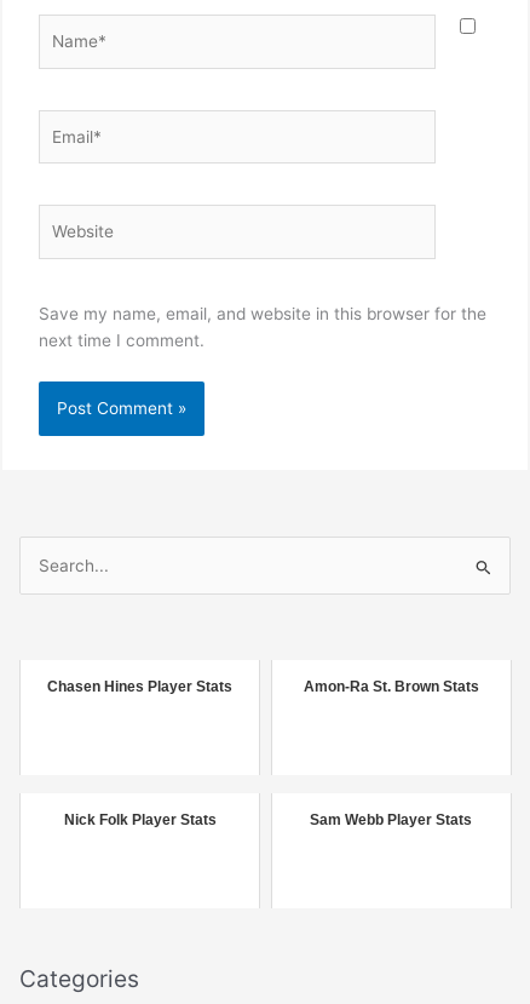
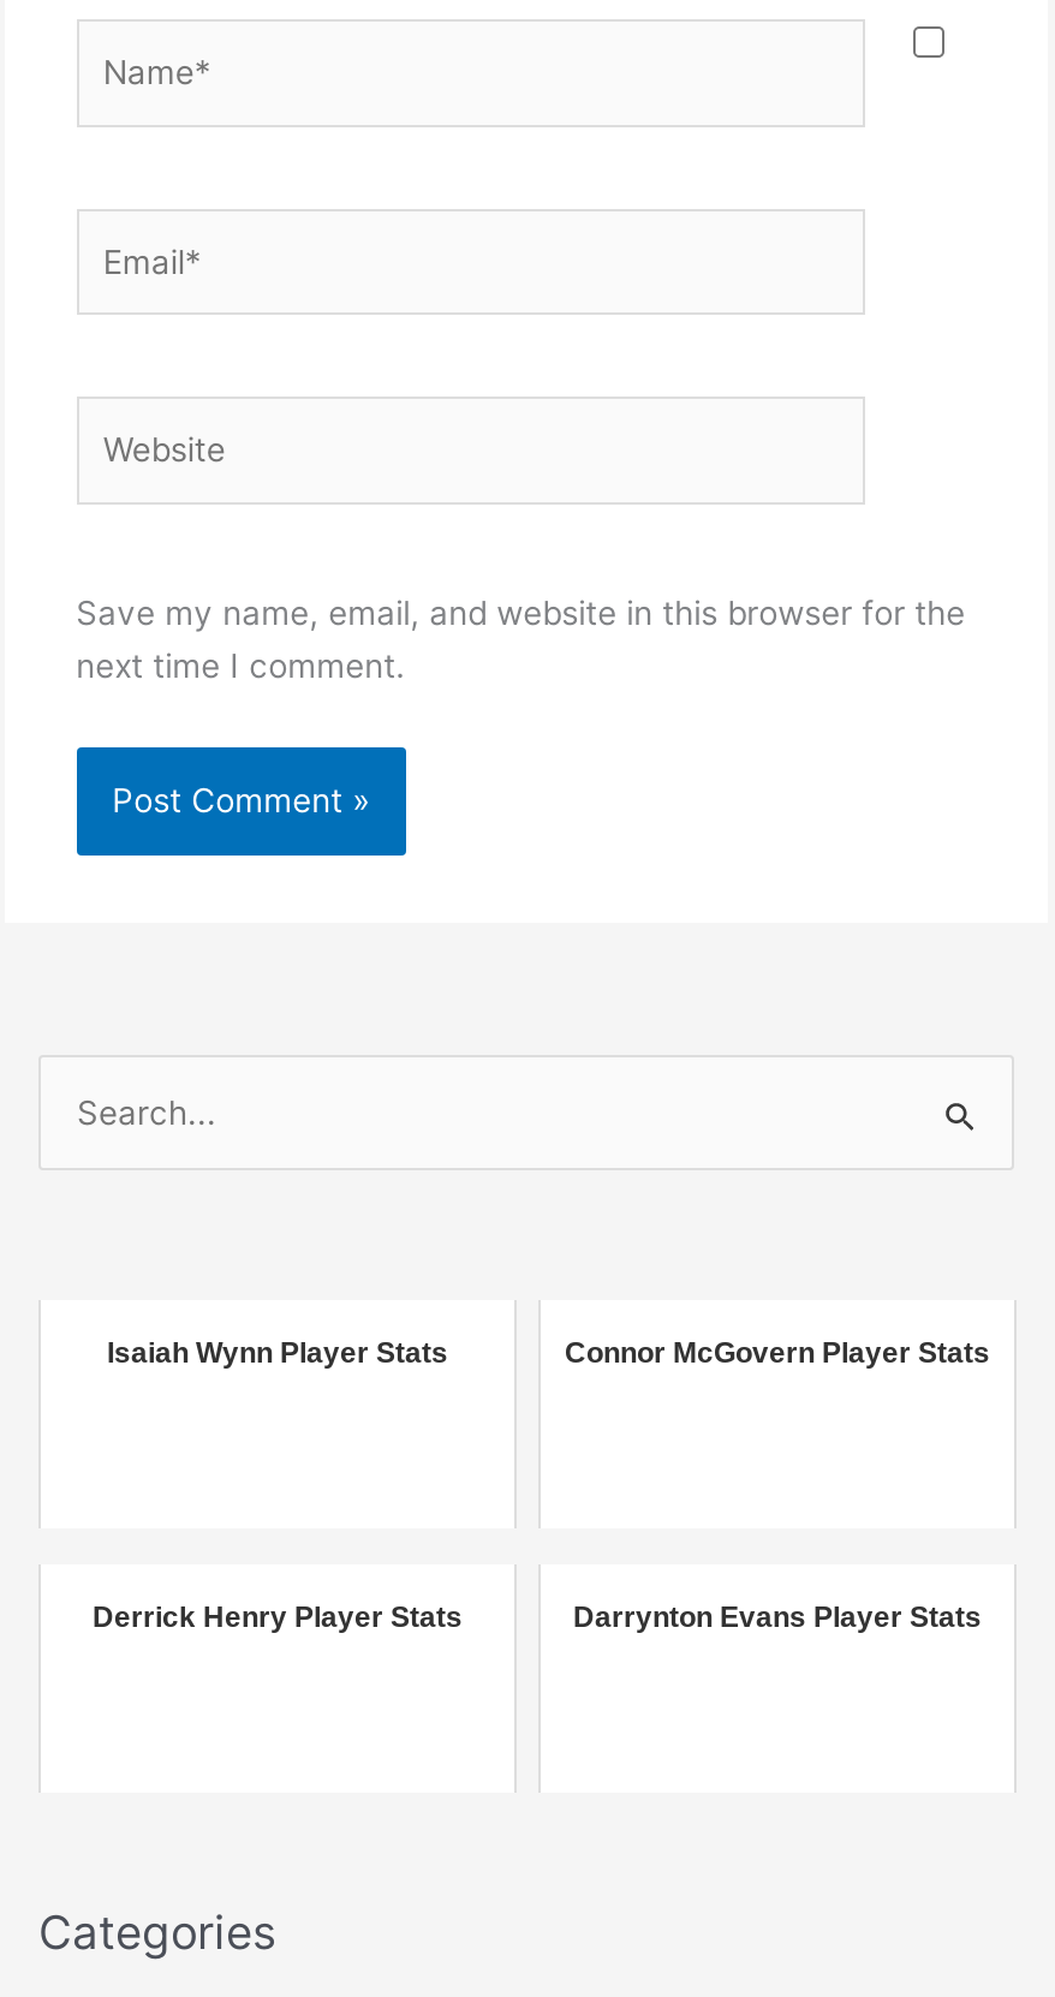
[47,678,232,695] Chasen Hines Player Stats -> [107,1337,448,1370] Isaiah Wynn Player Stats
[304,678,479,695] Amon-Ra St. Brown Stats -> [565,1337,990,1370] Connor McGovern Player Stats
[64,812,216,829] Nick Folk Player Stats -> [93,1601,463,1635] Derrick Henry Player Stats
[310,812,473,829] Sam Webb Player Stats -> [573,1601,982,1635] Darrynton Evans Player Stats

